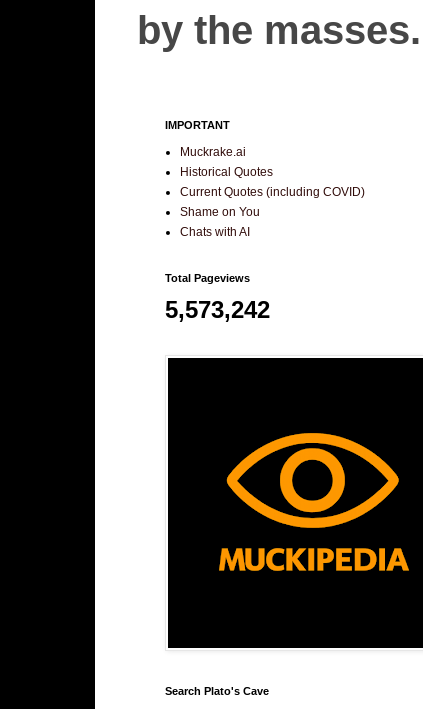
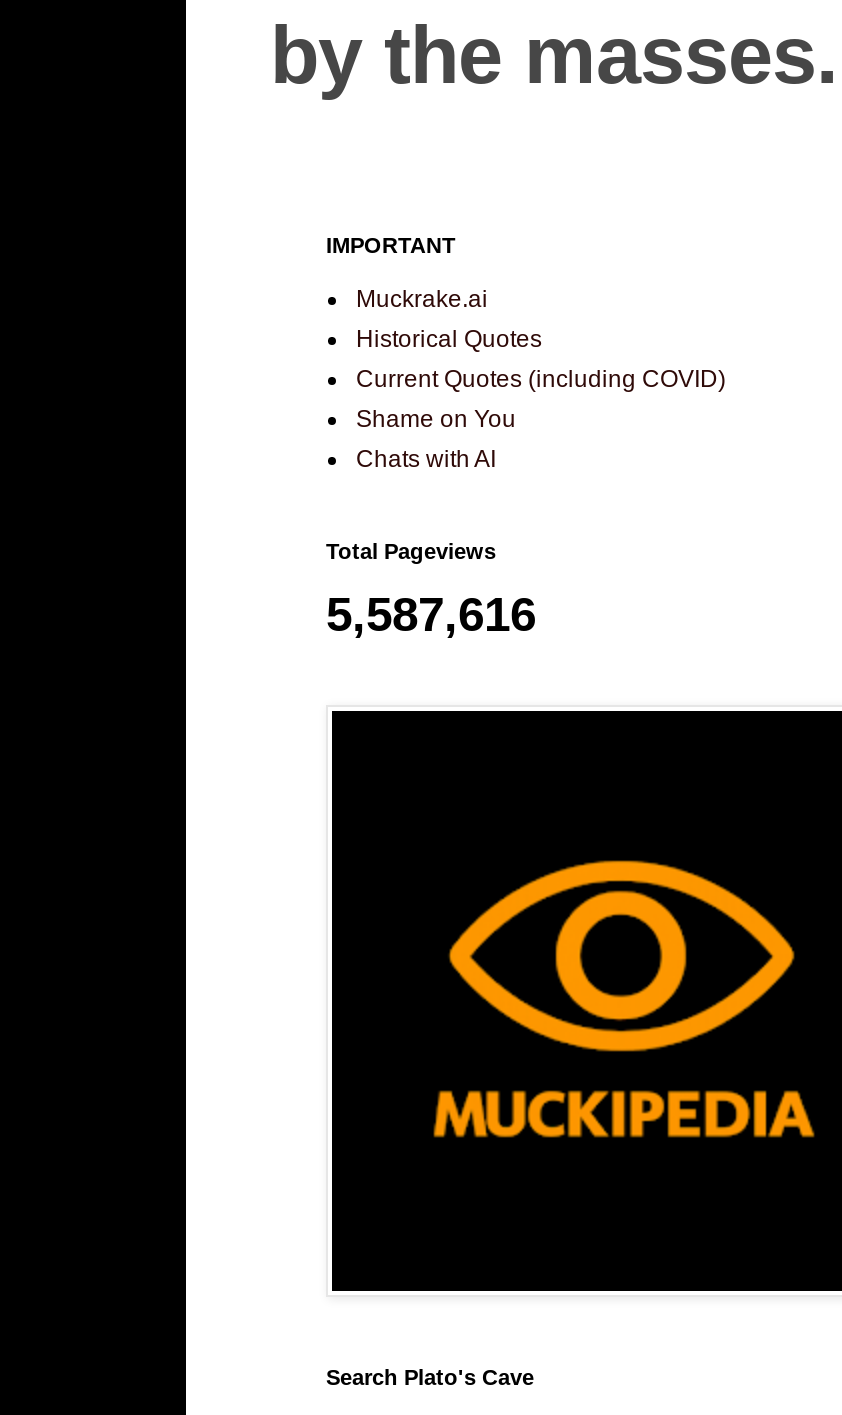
[165,296,270,323] 5,573,242 -> [326,587,536,641] 5,587,616

